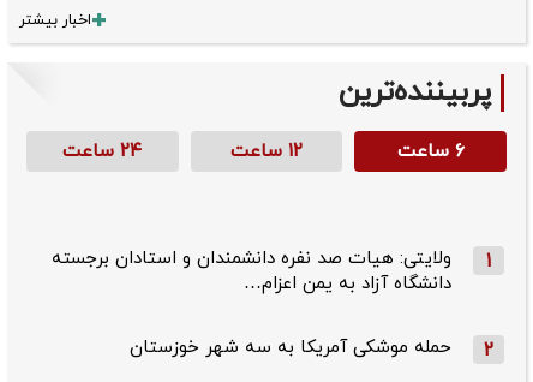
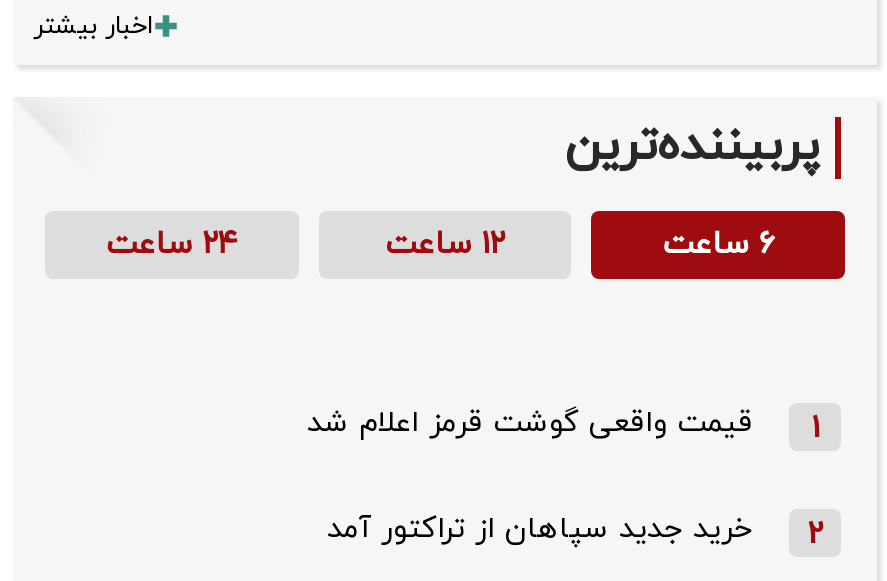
[52,246,451,296] ولایتی: هیات صد نفره دانشمندان و استادان برجسته | دانشگاه آزاد به یمن اعزام… -> [307,403,753,445] قیمت واقعی گوشت قرمز اعلام شد
[130,335,451,360] حمله موشکی آمریکا به سه شهر خوزستان -> [327,509,753,551] خرید جدید سپاهان از تراکتور آمد

